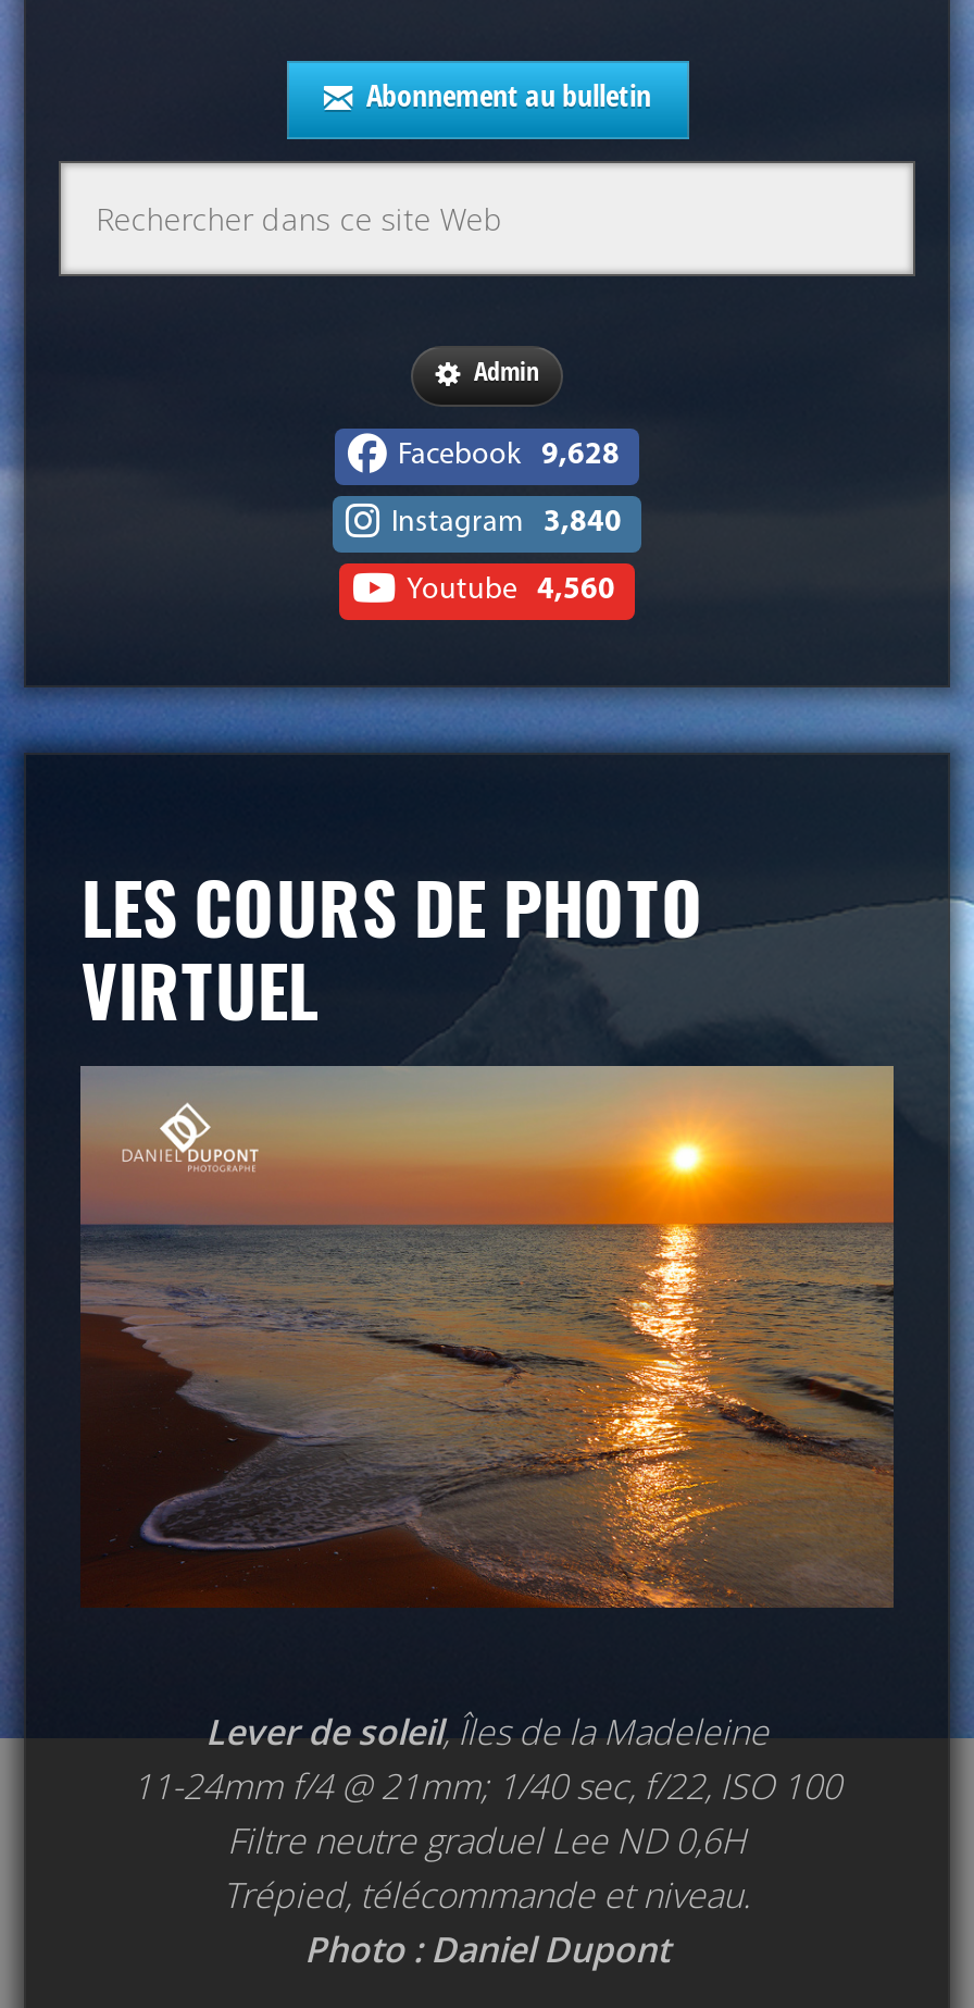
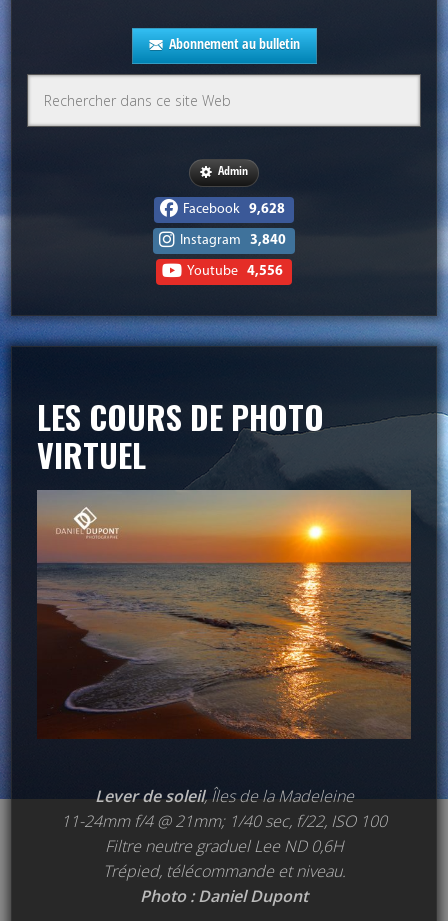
[407,573,615,606] Youtube 4,560 -> [187,263,283,278] Youtube 4,556

